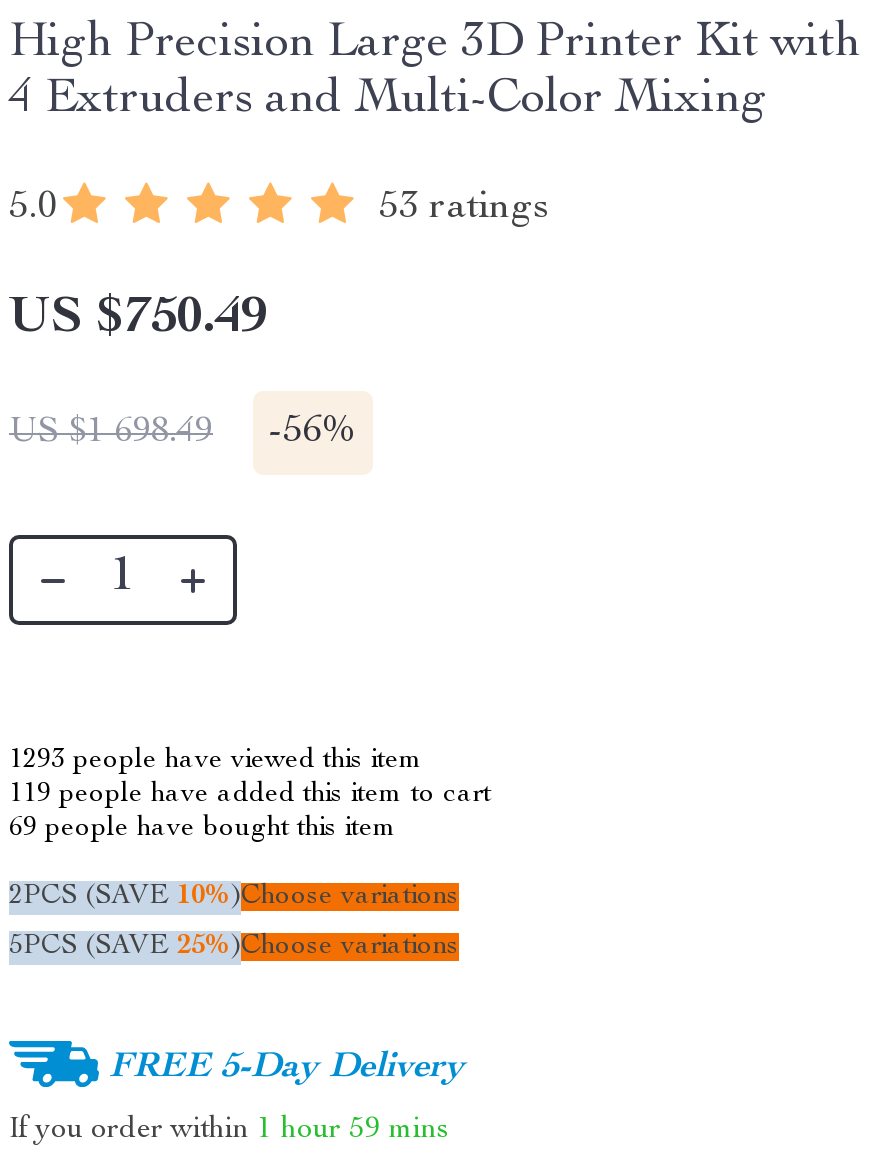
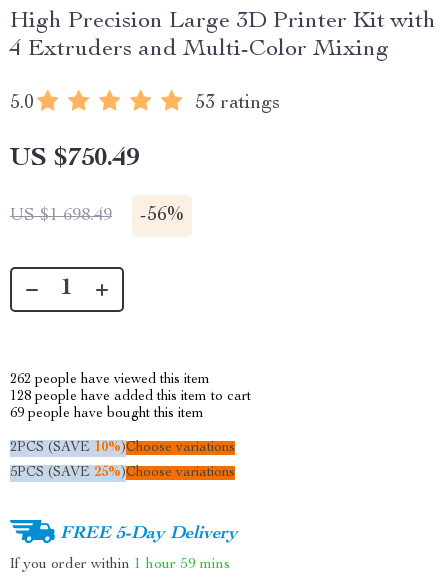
[9,747,423,775] 1293 people have viewed this item -> [10,373,210,387] 262 people have viewed this item
[9,781,491,809] 119 people have added this item to cart -> [10,390,251,404] 128 people have added this item to cart

